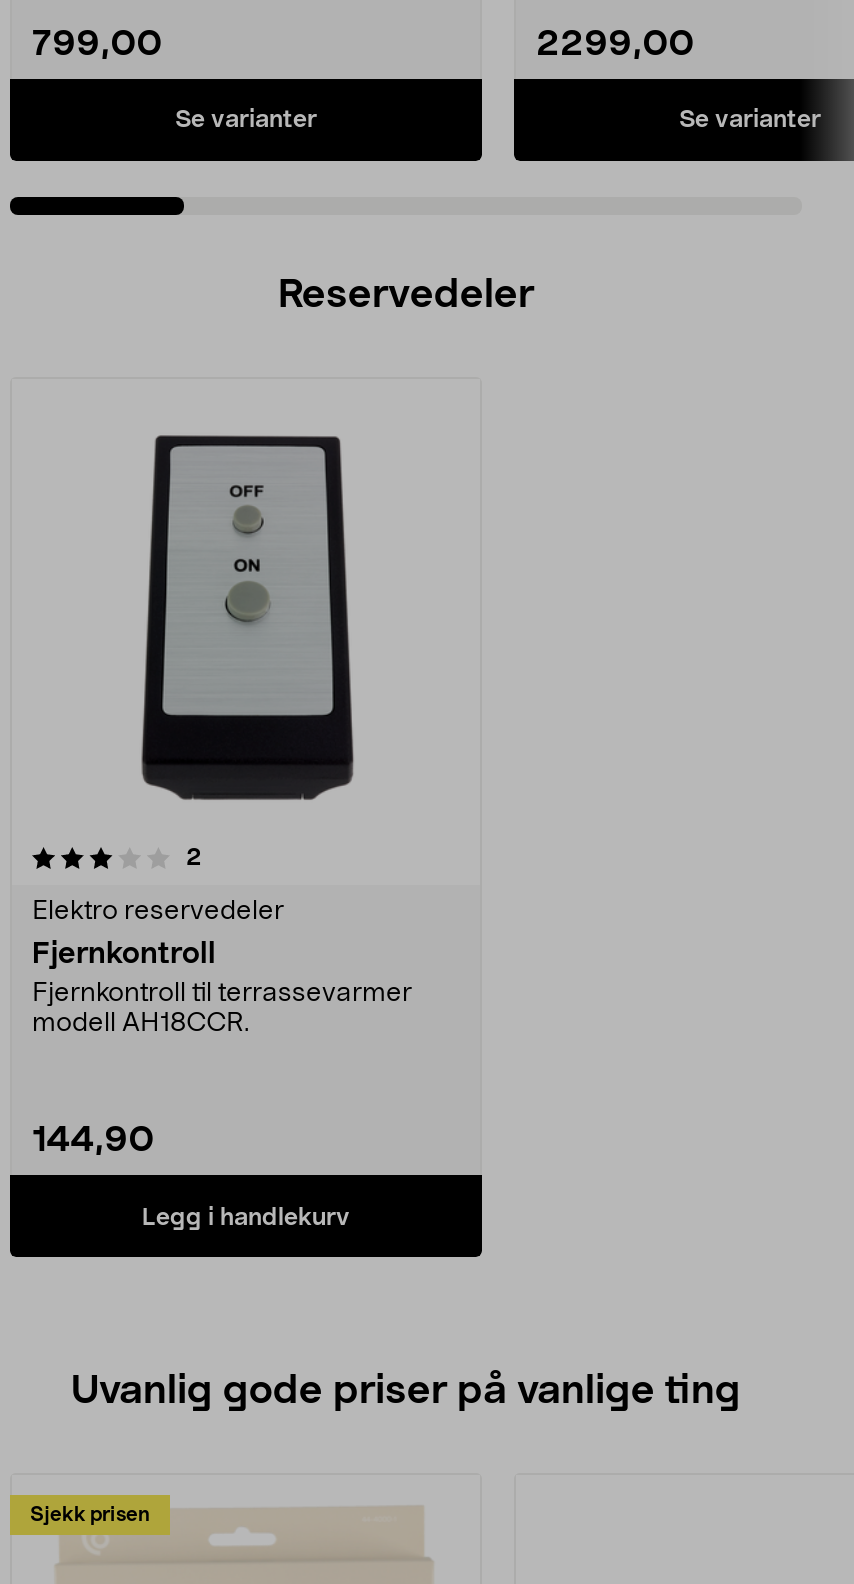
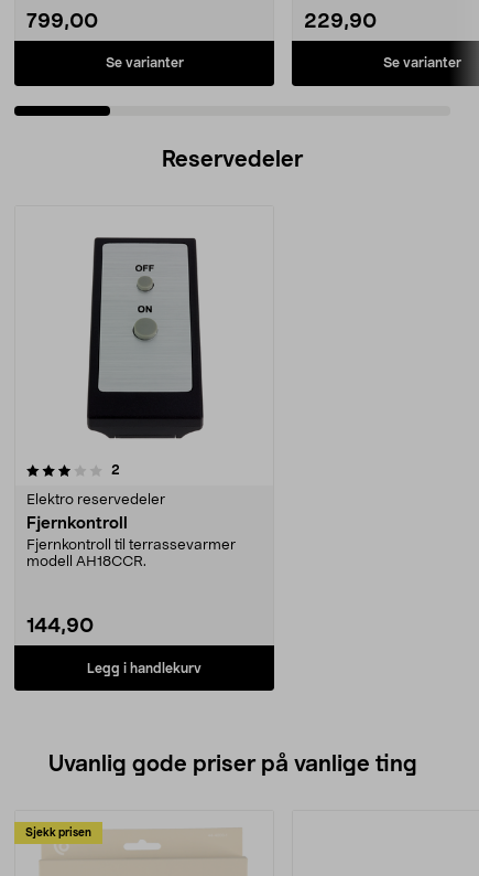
[536,27,694,63] 2299,00 -> [304,12,377,32] 229,90

